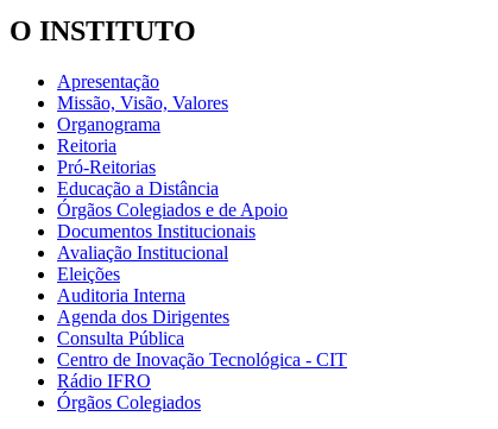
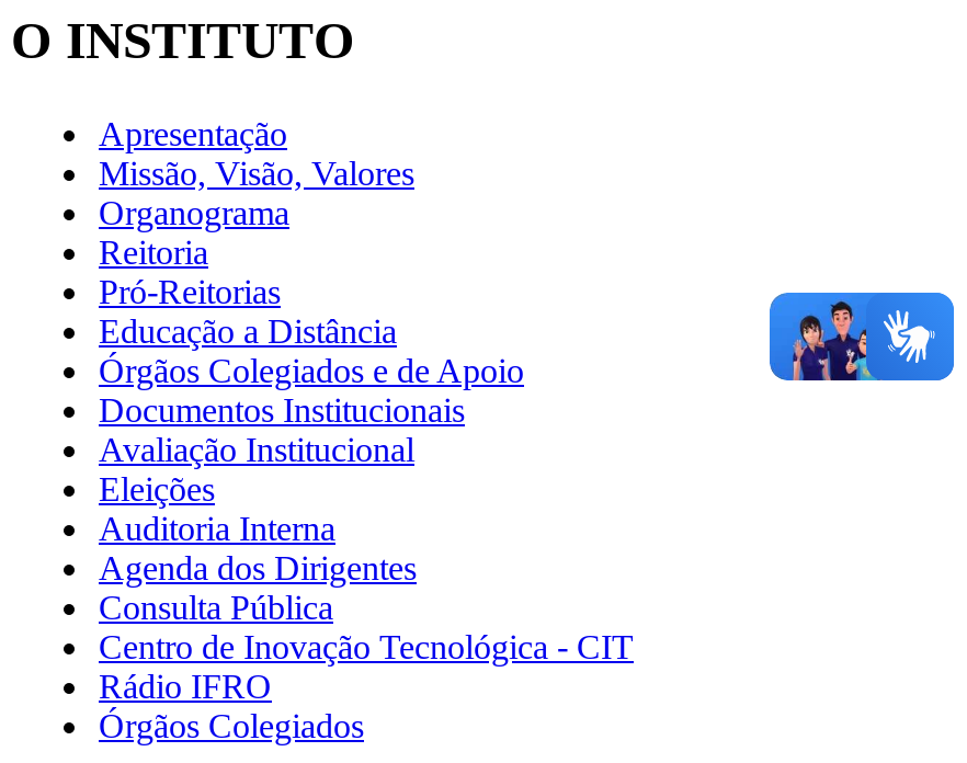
none -> [767,291,956,383] [image]

